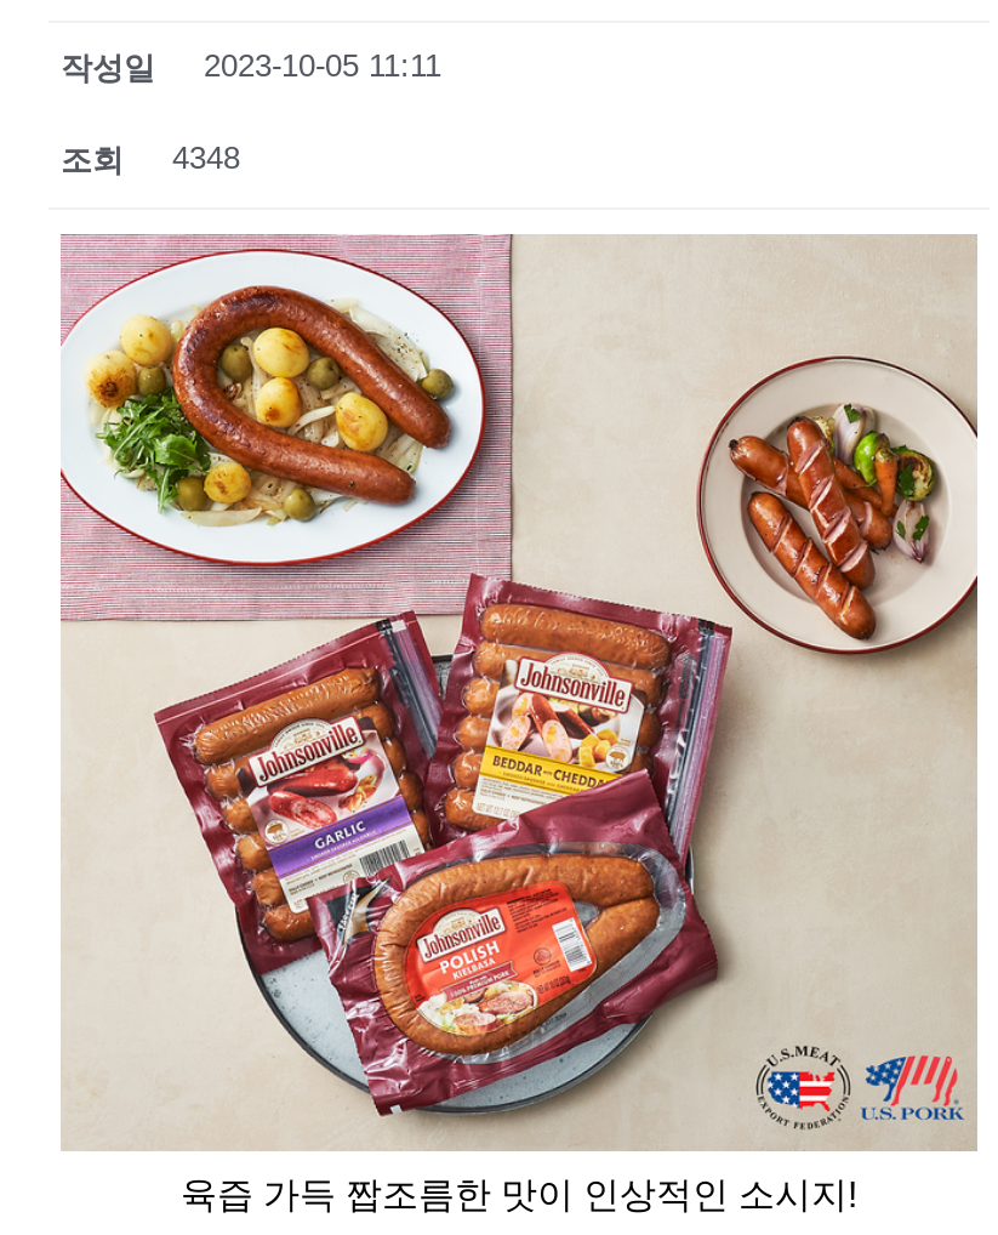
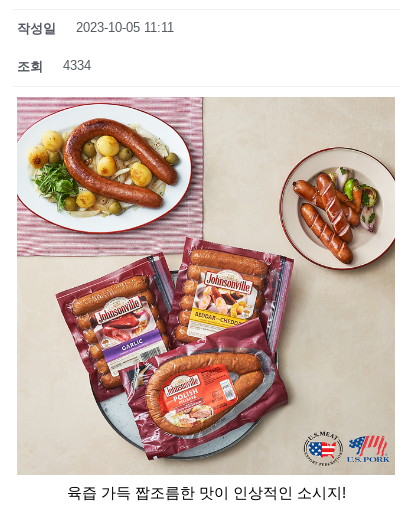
[61,140,240,178] 조회 4348 -> [17,58,91,74] 조회 4334

